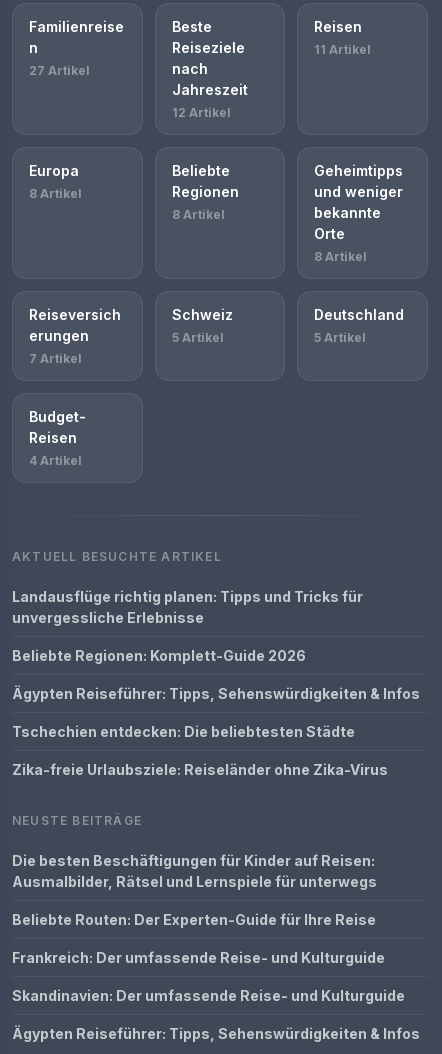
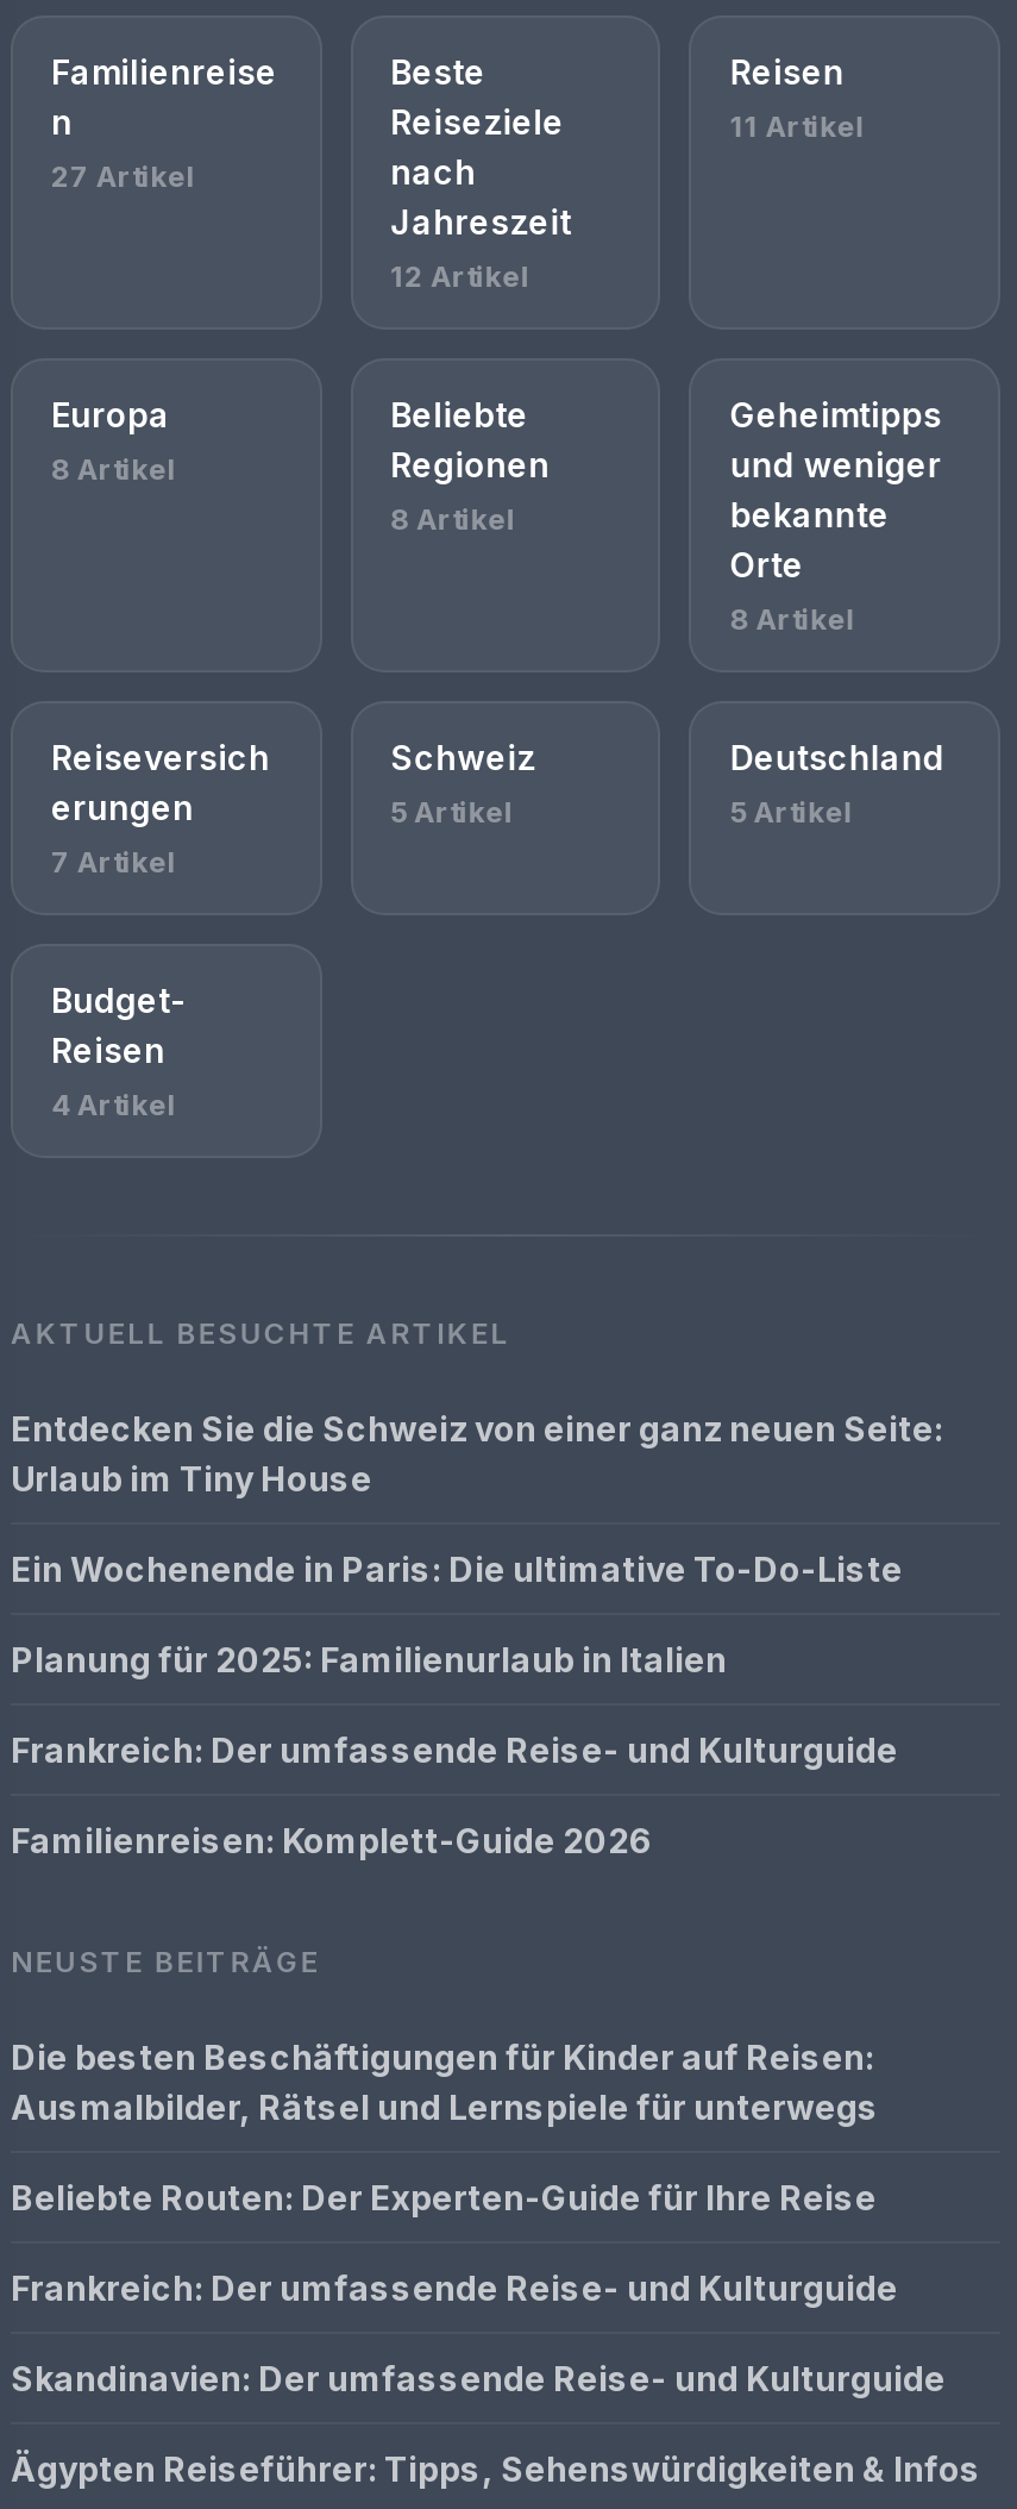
[12,588,363,626] Landausflüge richtig planen: Tipps und Tricks für | unvergessliche Erlebnisse -> [11,1408,943,1498] Entdecken Sie die Schweiz von einer ganz neuen Seite: | Urlaub im Tiny House
[12,647,306,664] Beliebte Regionen: Komplett-Guide 2026 -> [11,1548,903,1589] Ein Wochenende in Paris: Die ultimative To-Do-Liste
[12,685,420,702] Ägypten Reiseführer: Tipps, Sehenswürdigkeiten & Infos -> [11,1639,727,1679] Planung für 2025: Familienurlaub in Italien
[12,723,355,740] Tschechien entdecken: Die beliebtesten Städte -> [11,1729,898,1770] Frankreich: Der umfassende Reise- und Kulturguide
[12,761,388,778] Zika-freie Urlaubsziele: Reiseländer ohne Zika-Virus -> [11,1820,653,1860] Familienreisen: Komplett-Guide 2026

